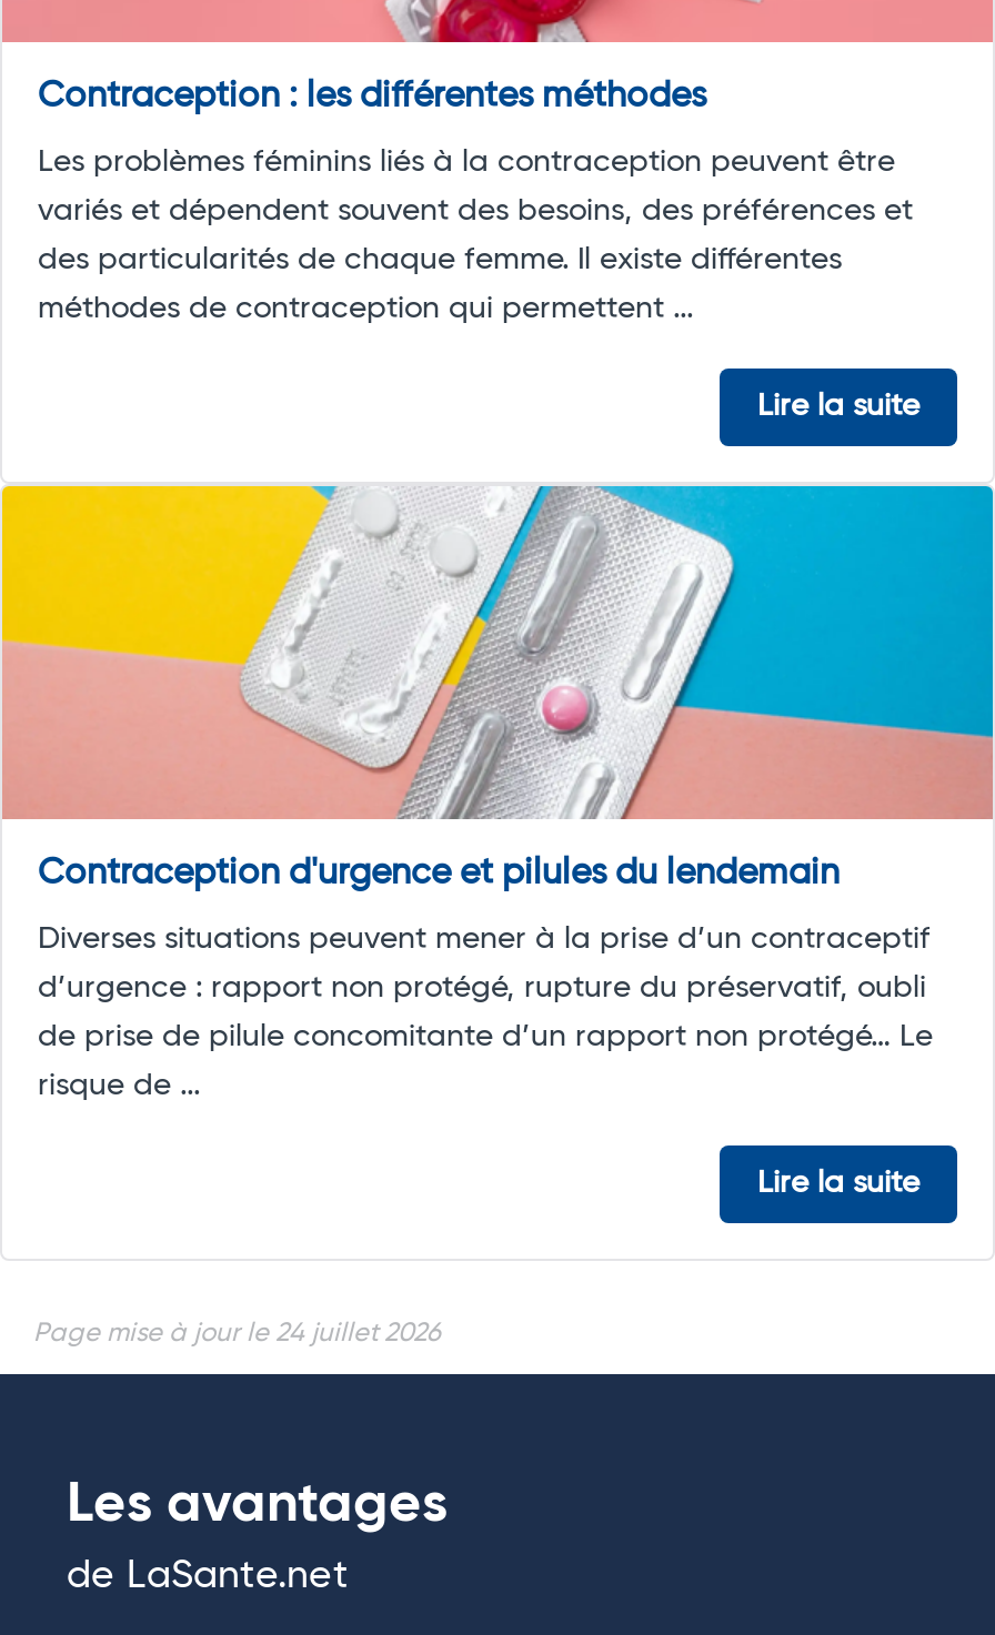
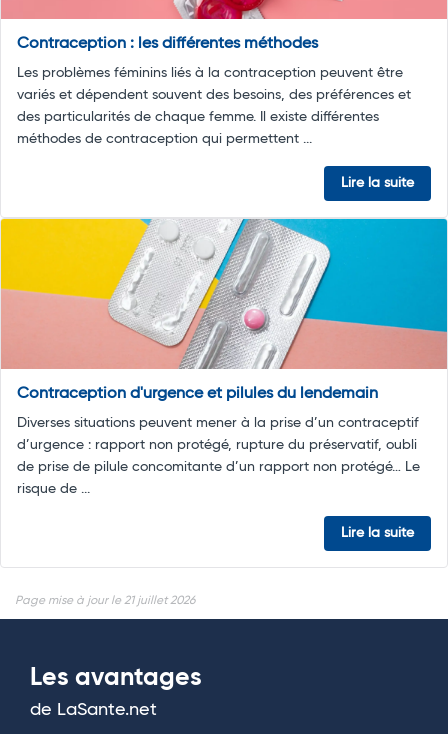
[33,1322,440,1348] Page mise à jour le 24 juillet 2026 -> [15,595,195,607] Page mise à jour le 21 juillet 2026

